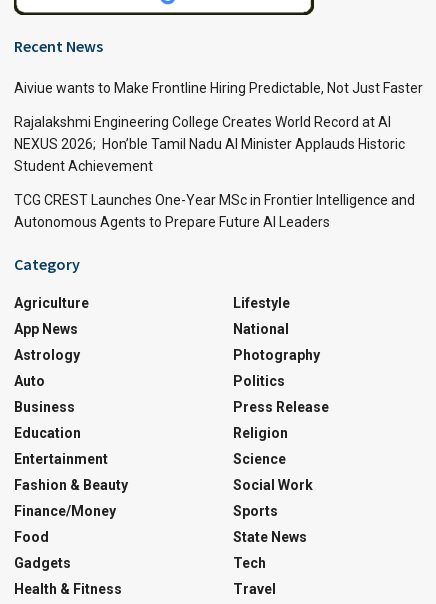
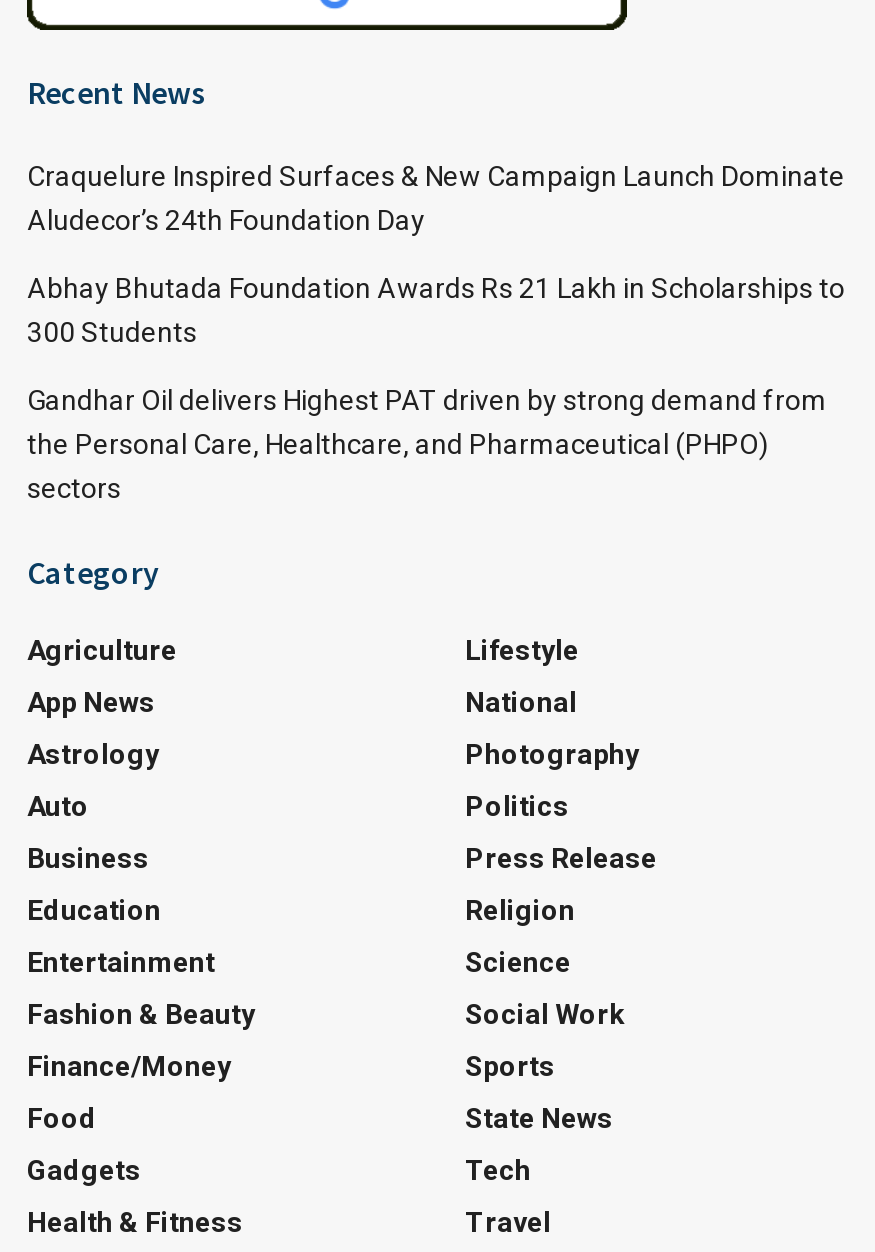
[14,80,423,96] Aiviue wants to Make Frontline Hiring Predictable, Not Just Faster -> [27,161,845,237] Craquelure Inspired Surfaces & New Campaign Launch Dominate | Aludecor’s 24th Foundation Day
[14,114,405,174] Rajalakshmi Engineering College Creates World Record at AI | NEXUS 2026; Hon’ble Tamil Nadu AI Minister Applauds Historic | Student Achievement -> [27,273,845,349] Abhay Bhutada Foundation Awards Rs 21 Lakh in Scholarships to | 300 Students
[14,192,415,230] TCG CREST Launches One-Year MSc in Frontier Intelligence and | Autonomous Agents to Prepare Future AI Leaders -> [27,385,827,505] Gandhar Oil delivers Highest PAT driven by strong demand from | the Personal Care, Healthcare, and Pharmaceutical (PHPO) | sectors

